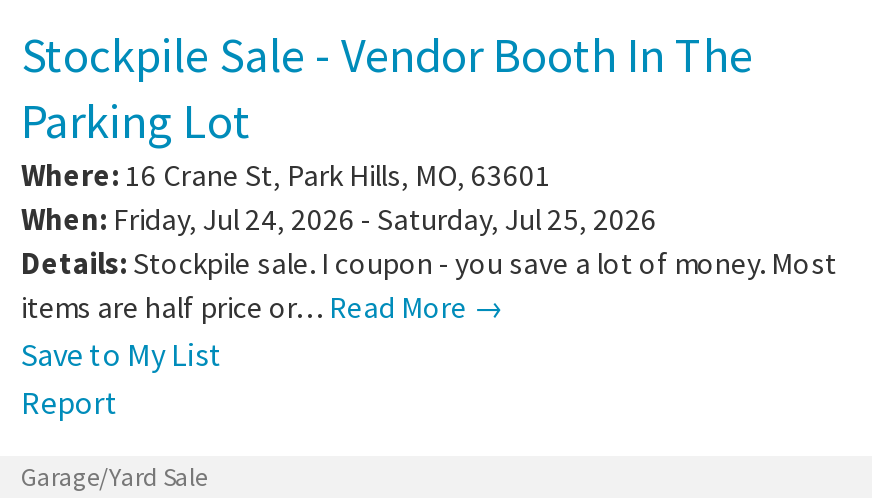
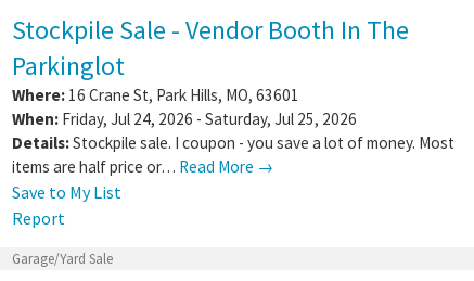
[21,90,251,152] Parking Lot -> [12,49,125,82] Parkinglot

